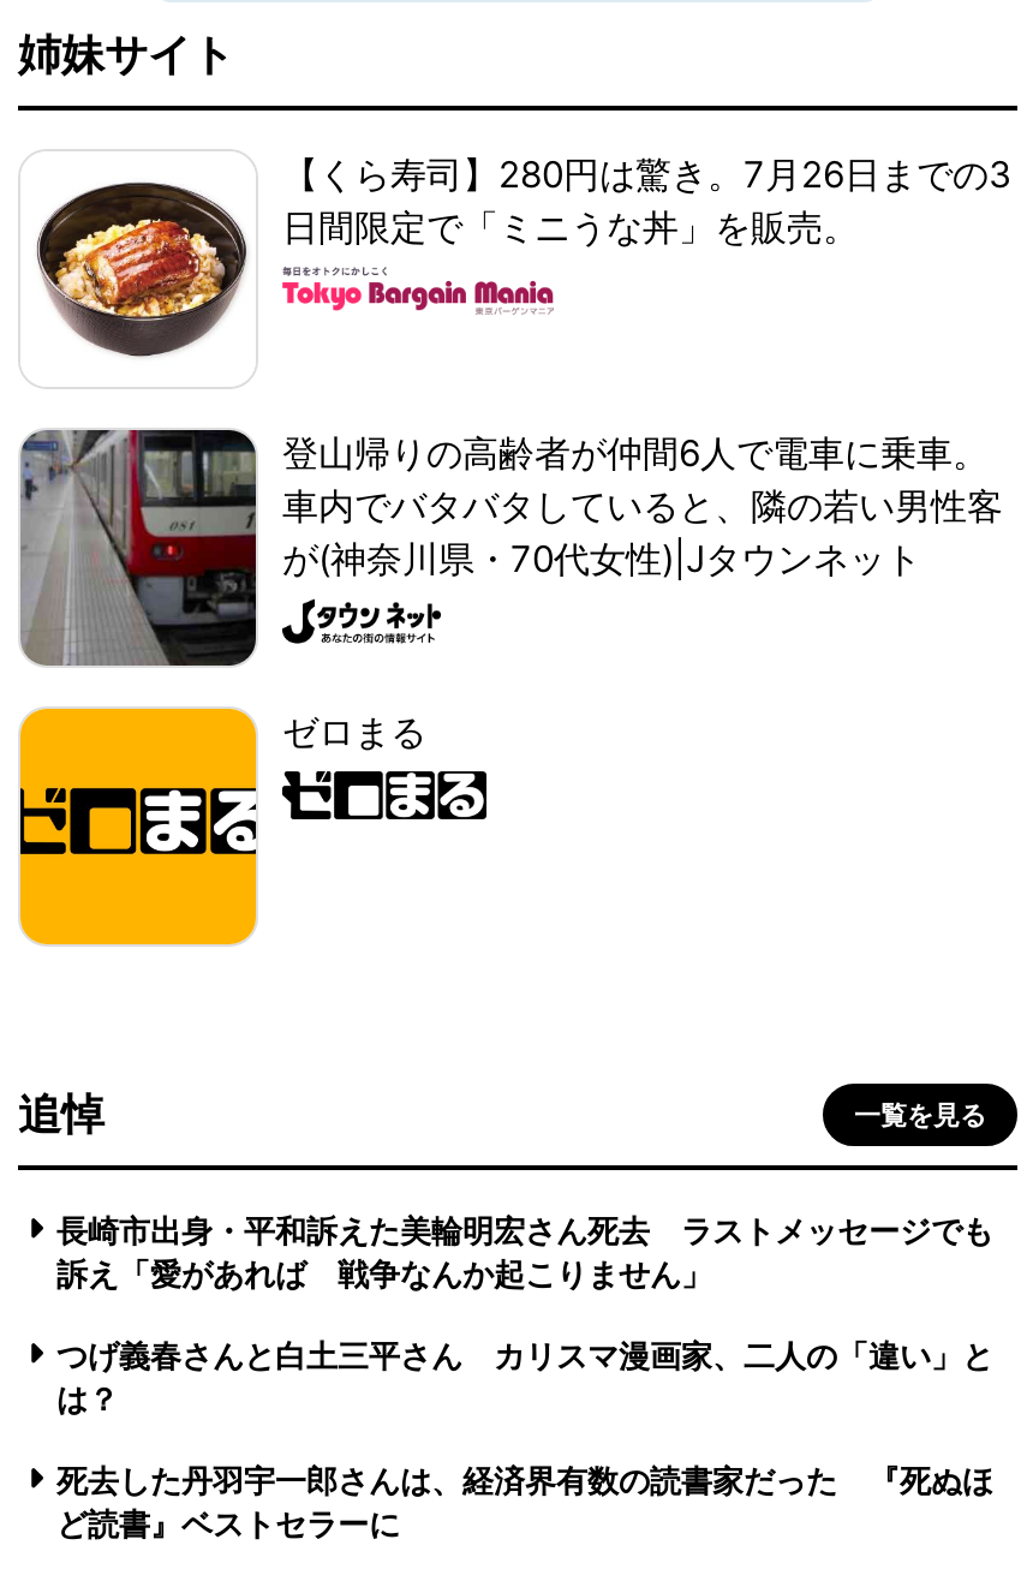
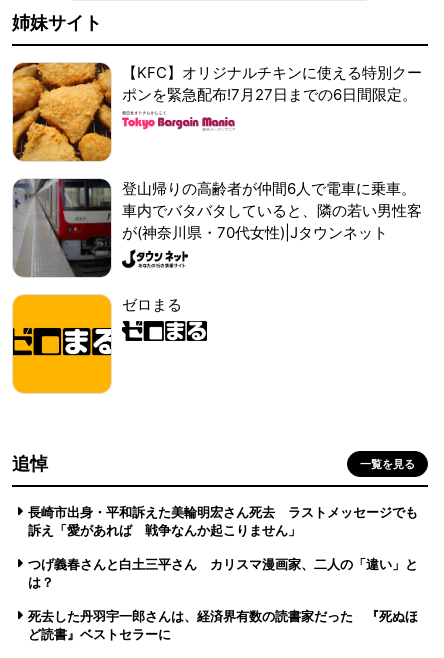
[20,151,1013,387] [image] | 【くら寿司】280円は驚き。7月26日までの3 | 日間限定で「ミニうな丼」を販売。 -> [12,62,422,162] [image] | 【KFC】オリジナルチキンに使える特別クー | ポンを緊急配布!7月27日までの6日間限定。

